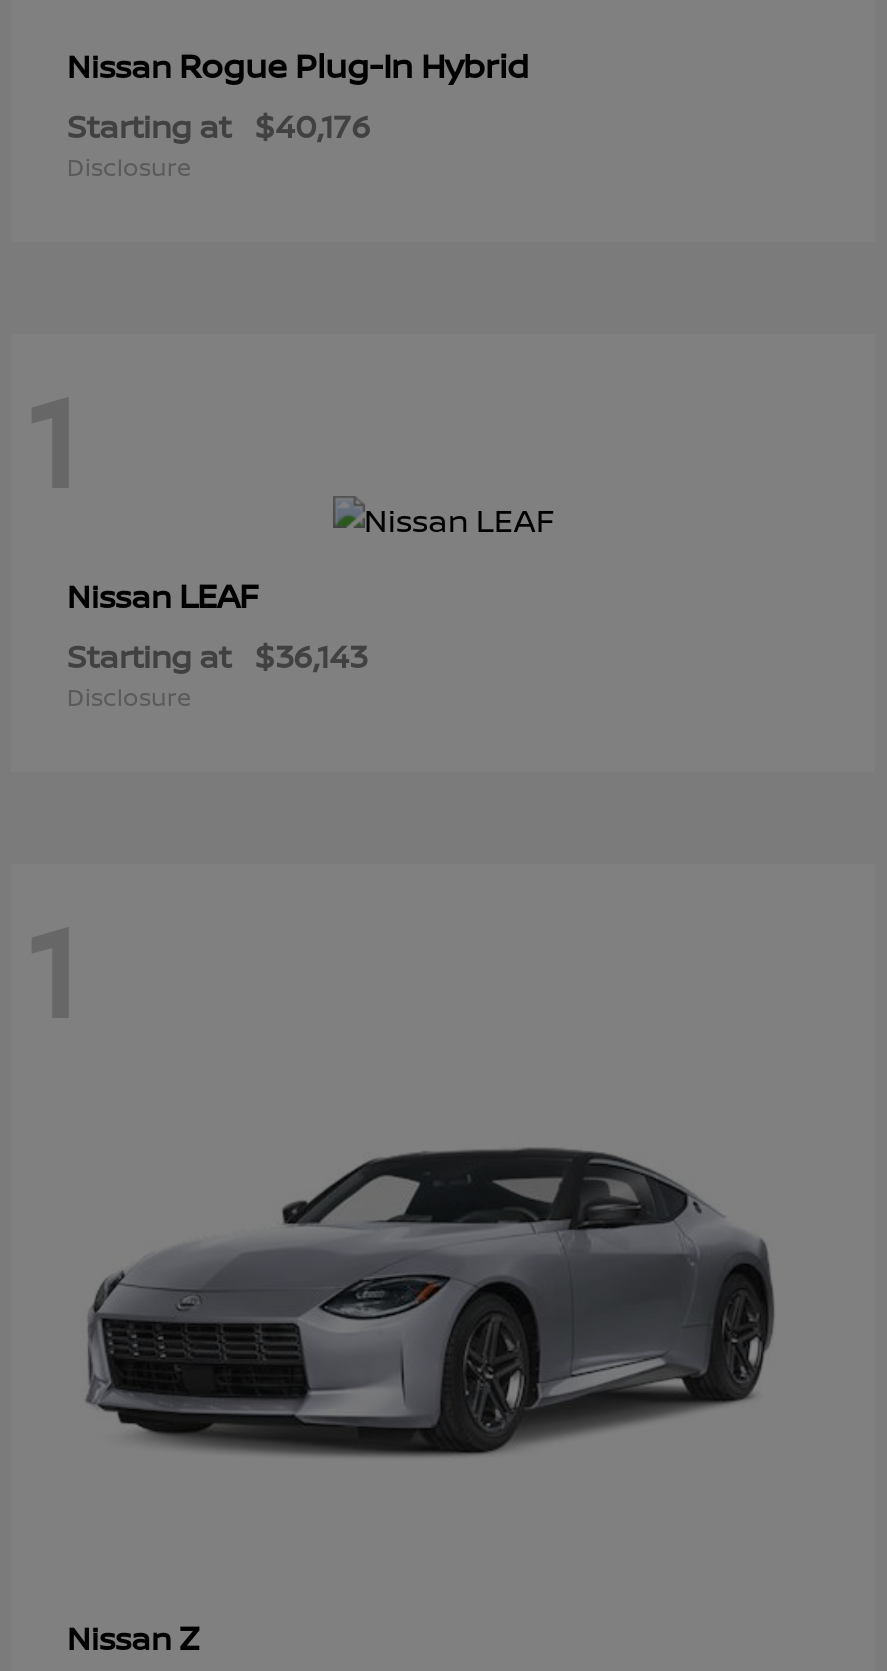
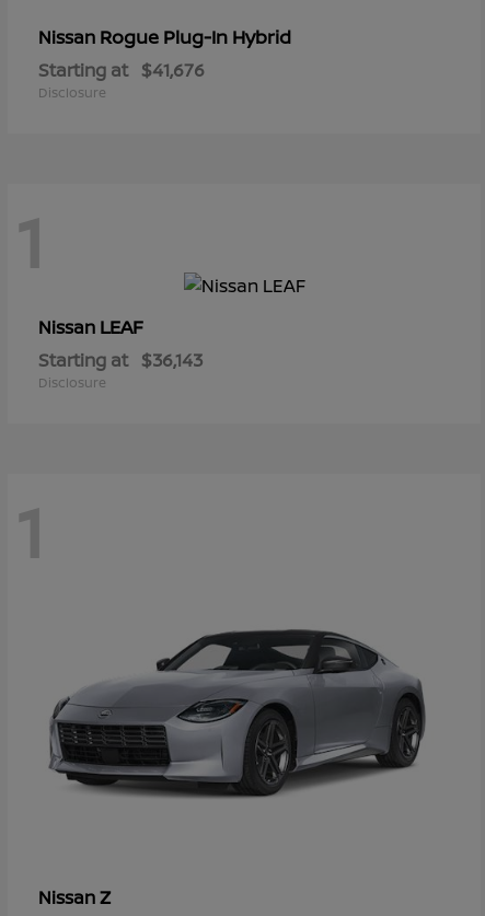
[67,105,371,149] Starting at $40,176 -> [38,58,205,83] Starting at $41,676

